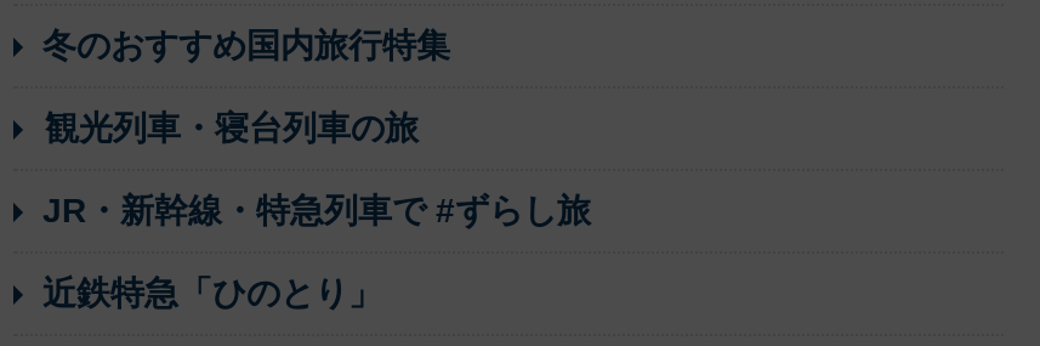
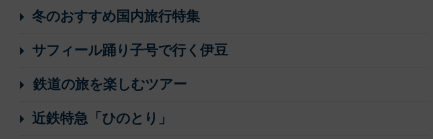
[45,109,419,148] 観光列車・寝台列車の旅 -> [32,42,228,58] サフィール踊り子号で行く伊豆
[42,192,591,230] JR・新幹線・特急列車で #ずらし旅 -> [33,76,187,92] 鉄道の旅を楽しむツアー

